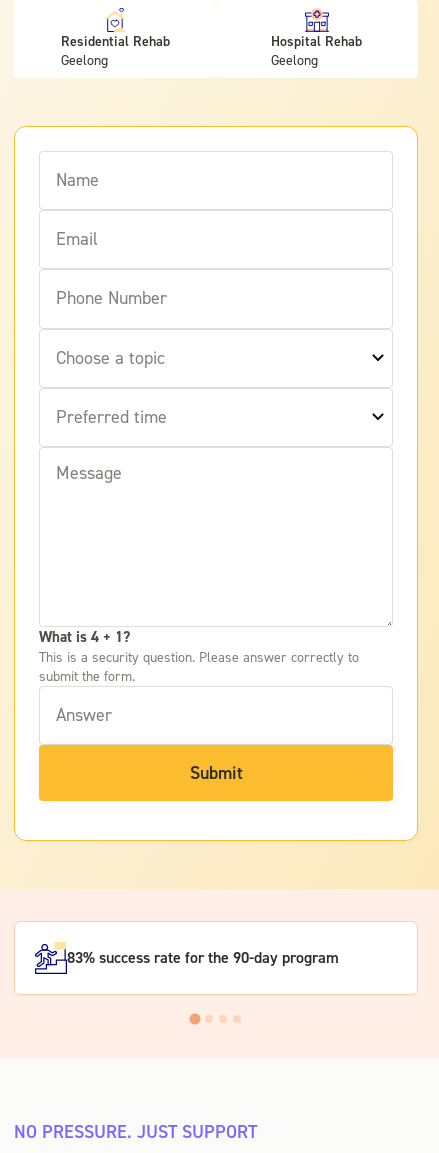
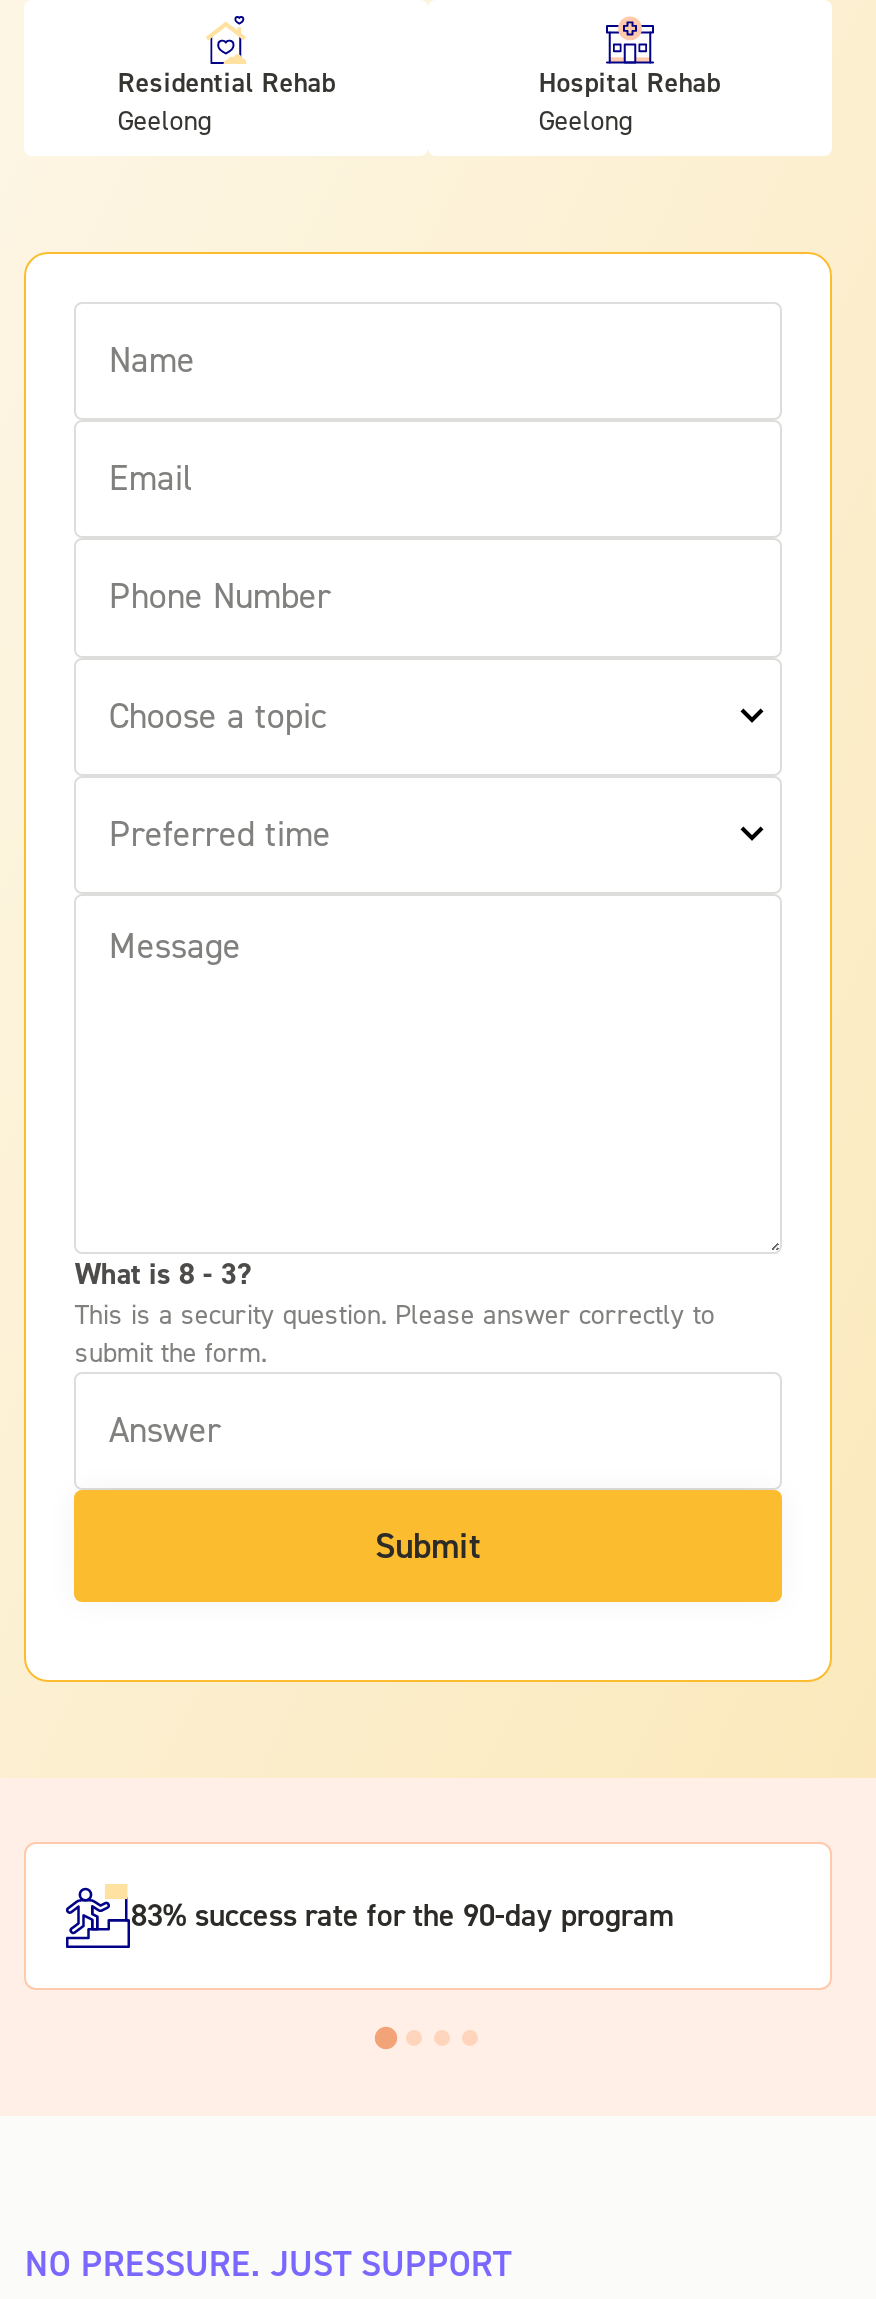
[39,627,130,647] What is 4 + 1? -> [75,1254,251,1294] What is 8 - 3?

